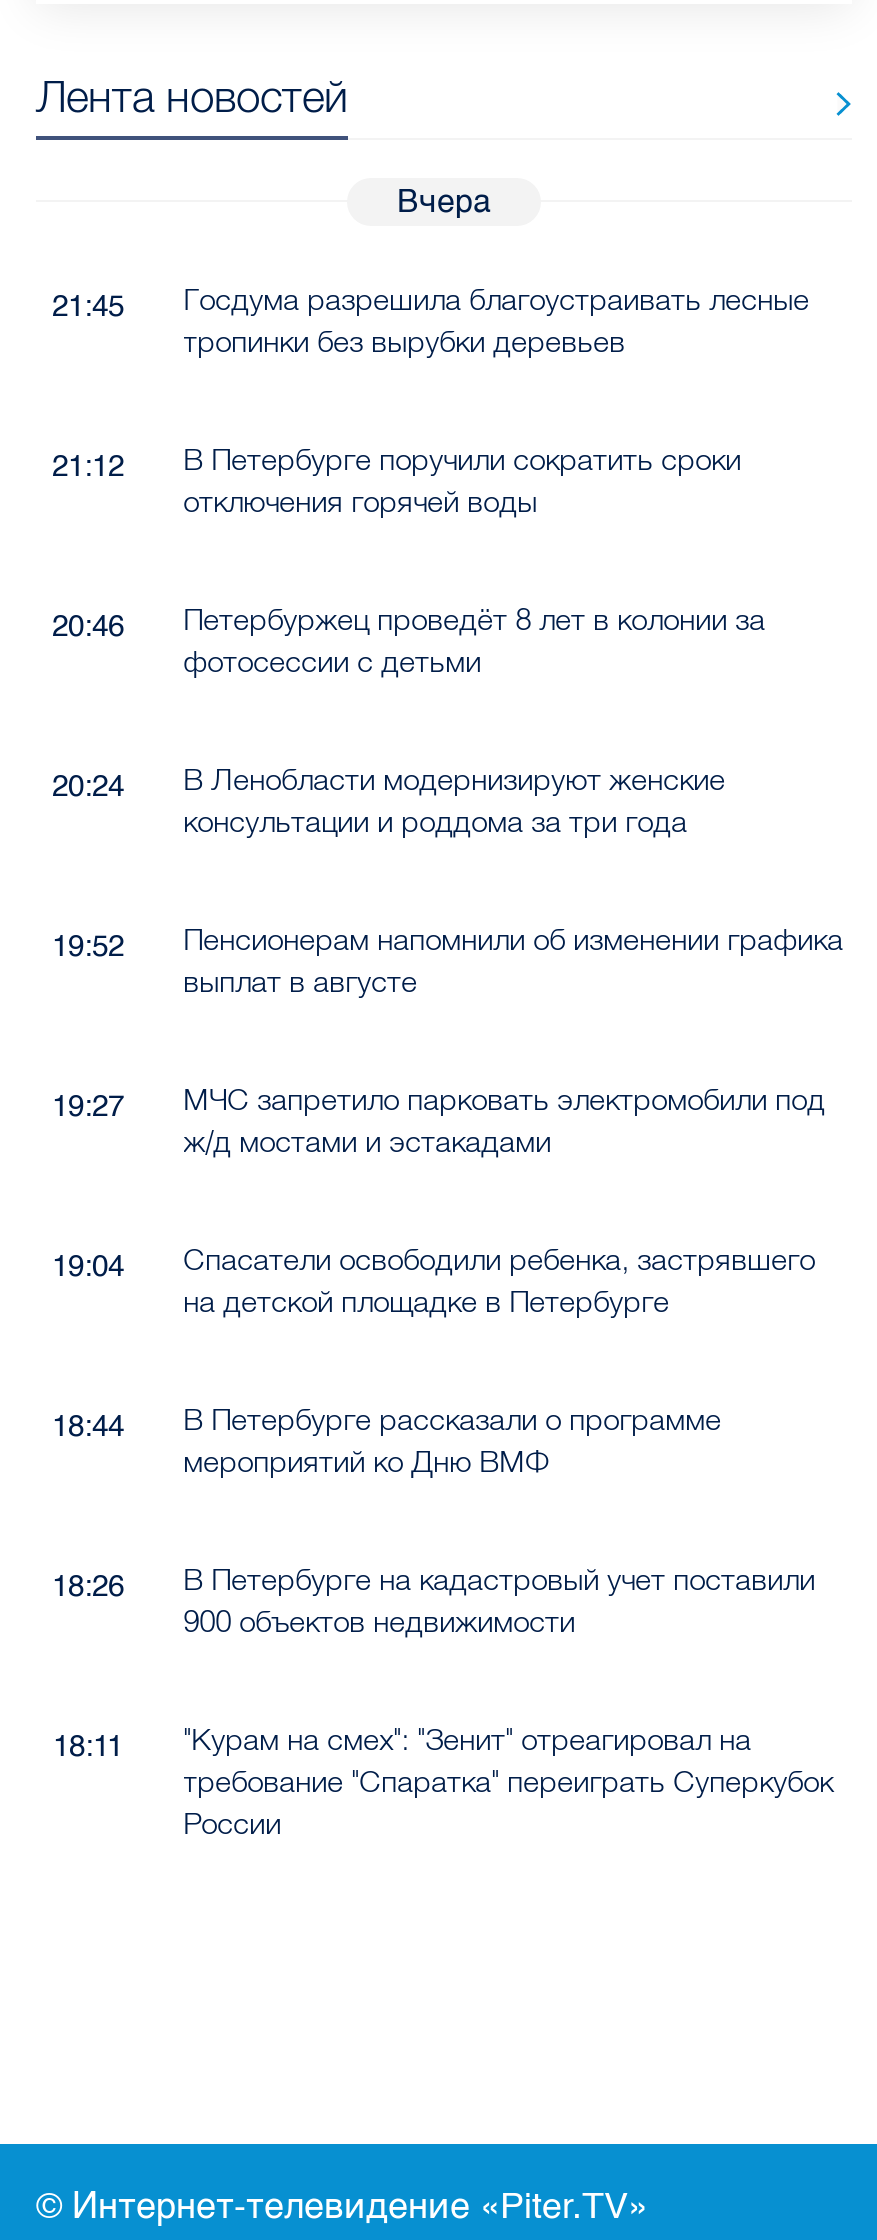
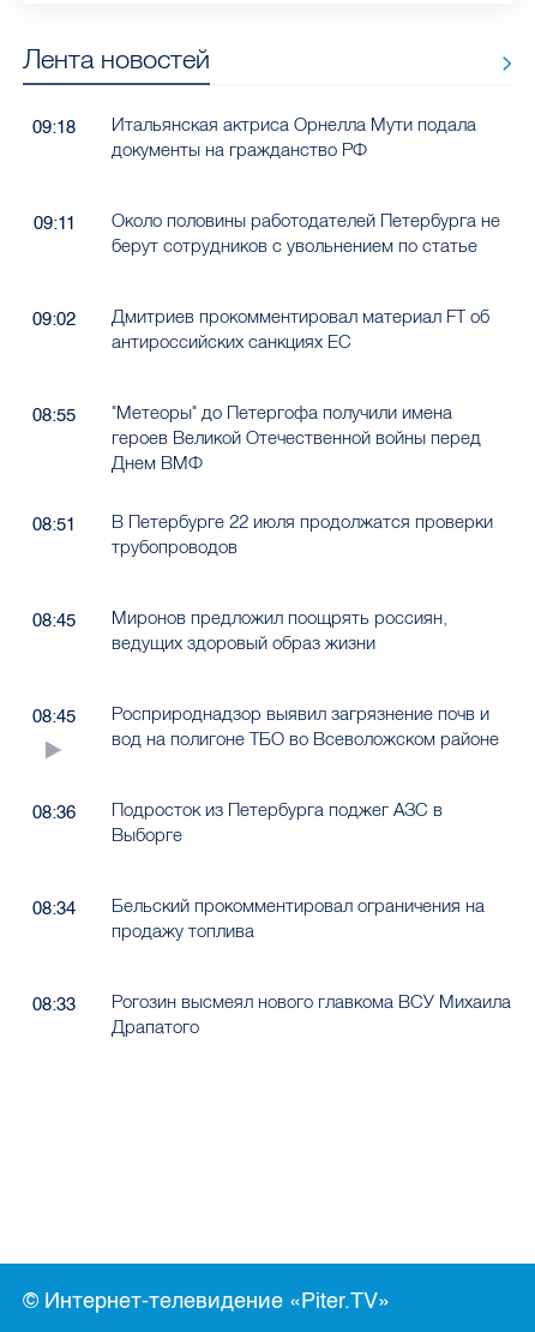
[52,181,843,1842] Вчера | 21:45 | Госдума разрешила благоустраивать лесные | тропинки без вырубки деревьев | 21:12 | В Петербурге поручили сократить сроки | отключения горячей воды | 20:46 | Петербуржец проведёт 8 лет в колонии за | фотосессии с детьми | 20:24 | В Ленобласти модернизируют женские | консультации и роддома за три года | 19:52 | Пенсионерам напомнили об изменении графика | выплат в августе | 19:27 | МЧС запретило парковать электромобили под | ж/д мостами и эстакадами | 19:04 | Спасатели освободили ребенка, застрявшего | на детской площадке в Петербурге | 18:44 | В Петербурге рассказали о программе | мероприятий ко Дню ВМФ | 18:26 | В Петербурге на кадастровый учет поставили | 900 объектов недвижимости | 18:11 | "Курам на смех": "Зенит" отреагировал на | требование "Спаратка" переиграть Суперкубок | России -> [32,112,511,1038] 09:18 | Итальянская актриса Орнелла Мути подала | документы на гражданство РФ | 09:11 | Около половины работодателей Петербурга не | берут сотрудников с увольнением по статье | 09:02 | Дмитриев прокомментировал материал FT об | антироссийских санкциях ЕС | 08:55 | "Метеоры" до Петергофа получили имена | героев Великой Отечественной войны перед | Днем ВМФ | 08:51 | В Петербурге 22 июля продолжатся проверки | трубопроводов | 08:45 | Миронов предложил поощрять россиян, | ведущих здоровый образ жизни | 08:45 | Росприроднадзор выявил загрязнение почв и | вод на полигоне ТБО во Всеволожском районе | 08:36 | Подросток из Петербурга поджег АЗС в | Выборге | 08:34 | Бельский прокомментировал ограничения на | продажу топлива | 08:33 | Рогозин высмеял нового главкома ВСУ Михаила | Драпатого

